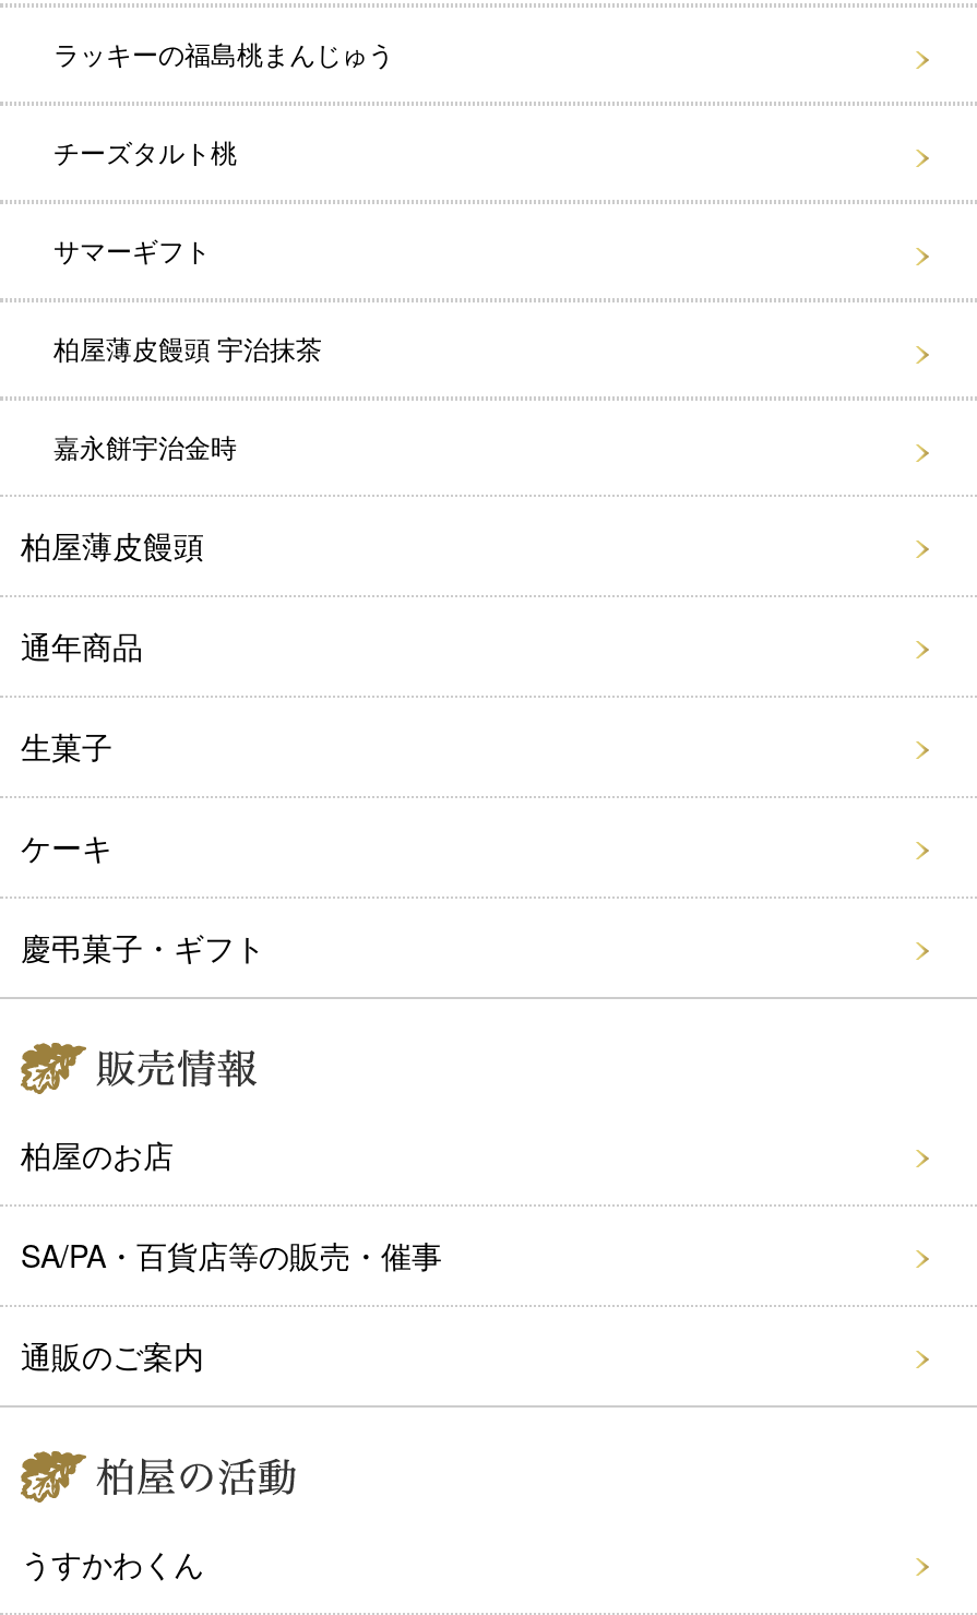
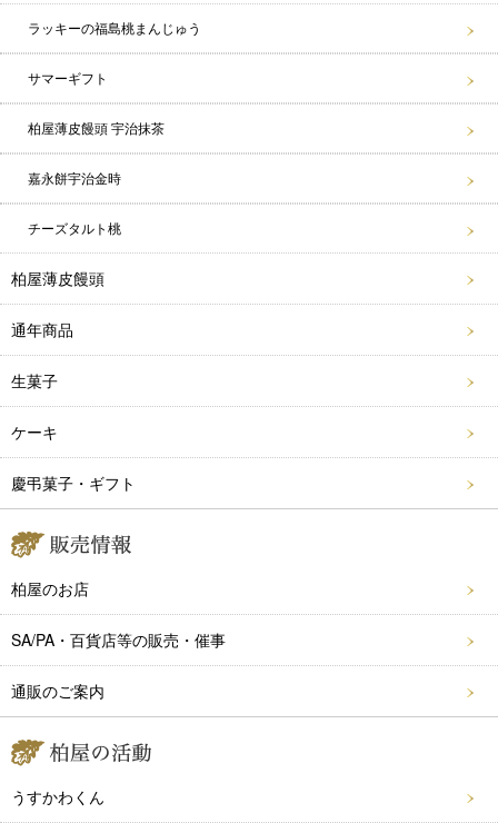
moved [53,133,237,170] -> [28,218,121,237]: チーズタルト桃
moved [53,231,322,465] -> [28,68,165,187]: サマーギフト | 柏屋薄皮饅頭 宇治抹茶 | 嘉永餅宇治金時

